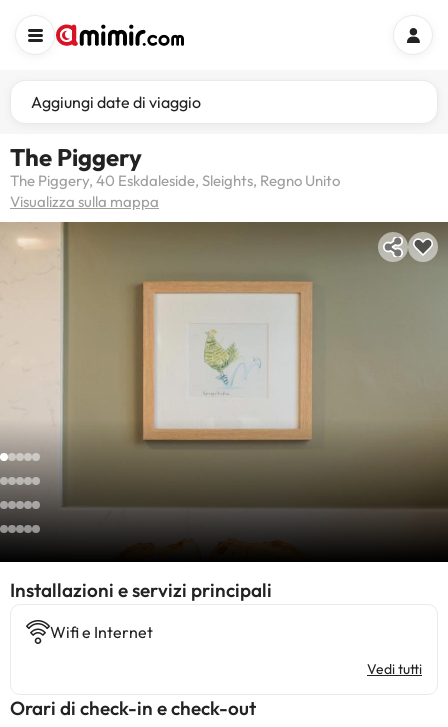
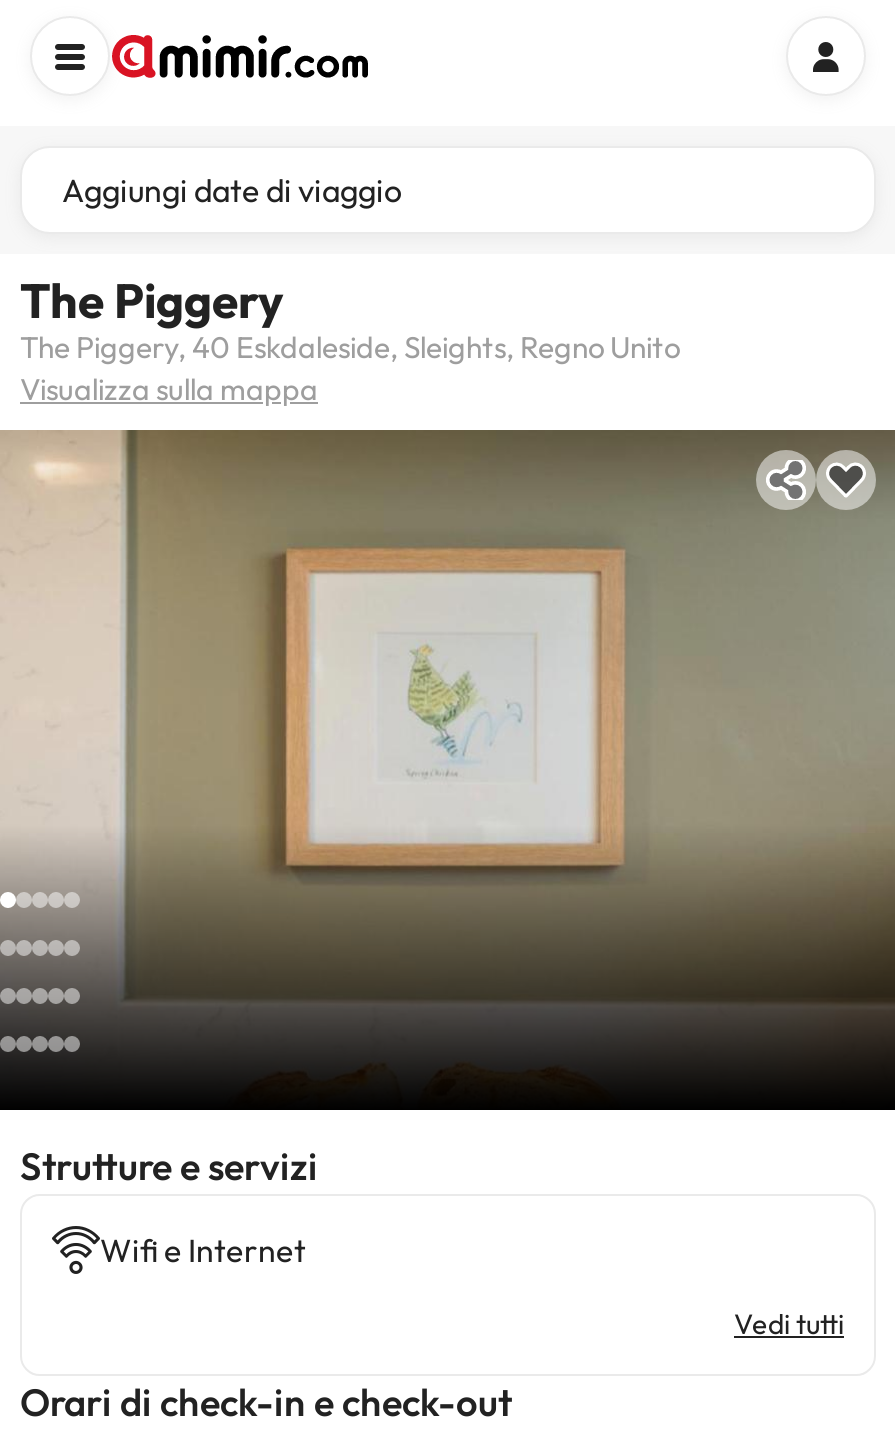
[10,578,272,602] Installazioni e servizi principali -> [20,1142,318,1190] Strutture e servizi

